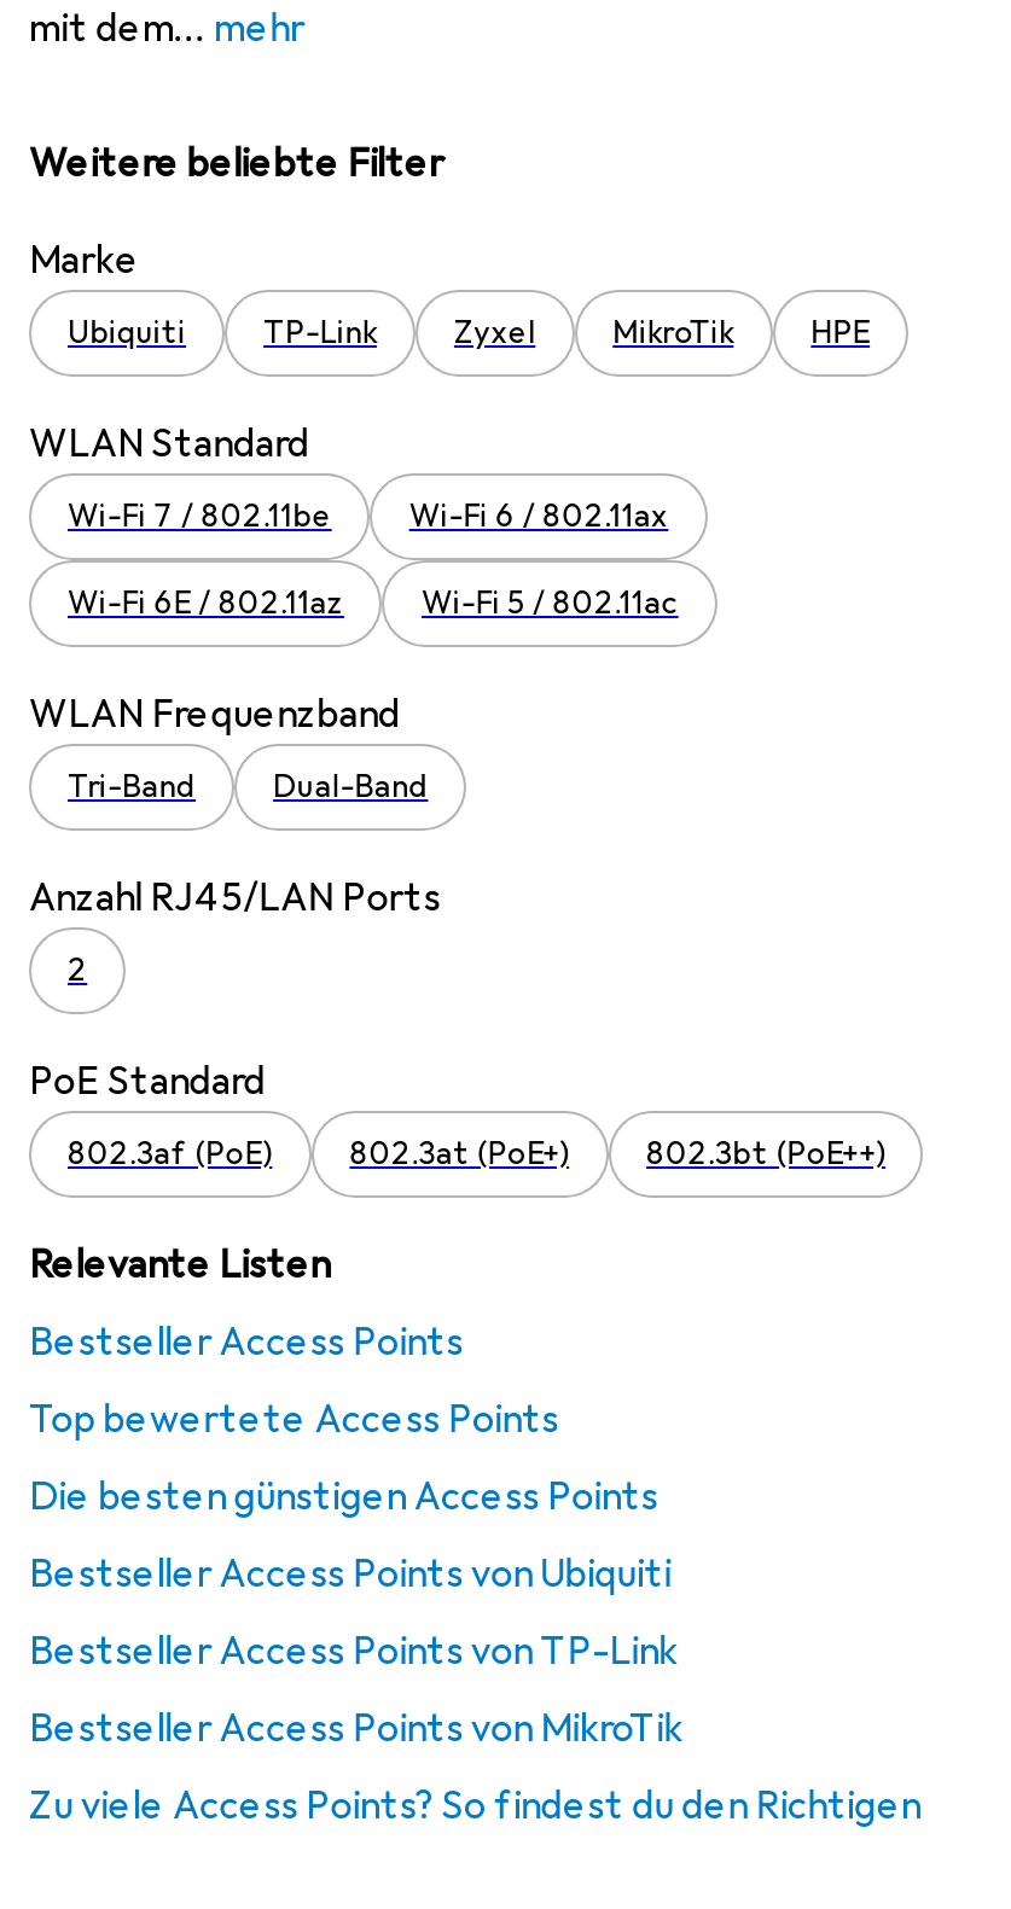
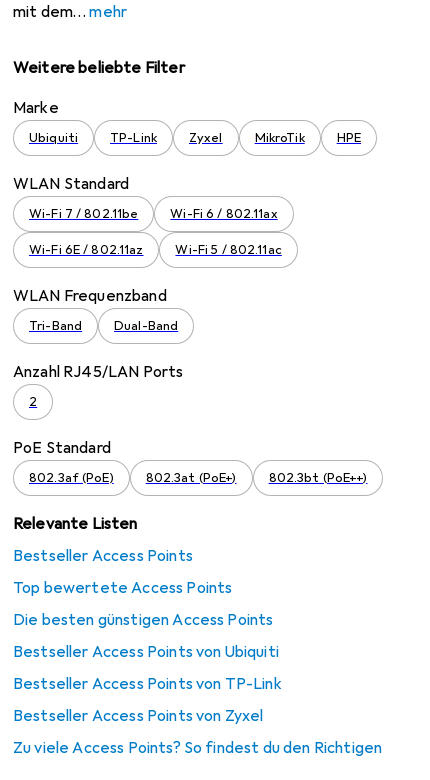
[29,1705,683,1753] Bestseller Access Points von MikroTik -> [13,706,263,726] Bestseller Access Points von Zyxel

